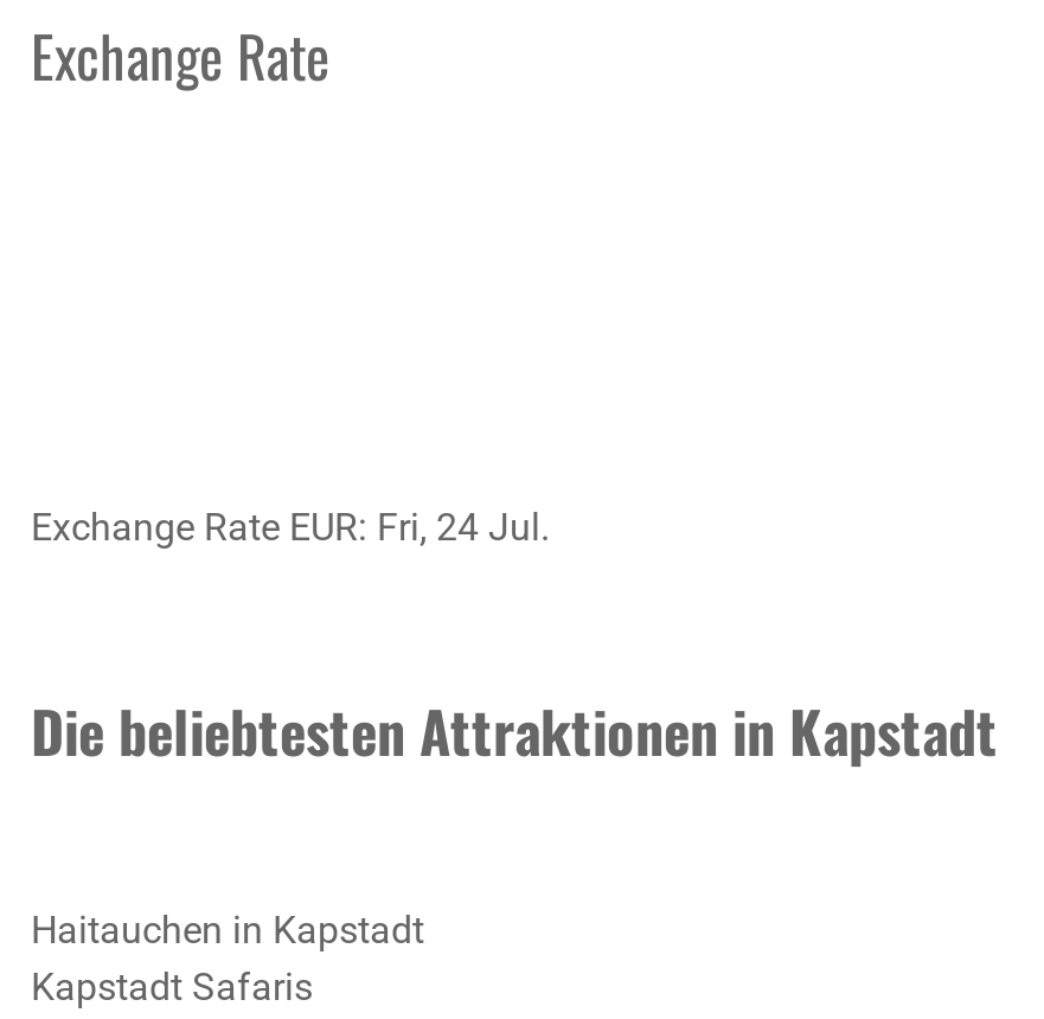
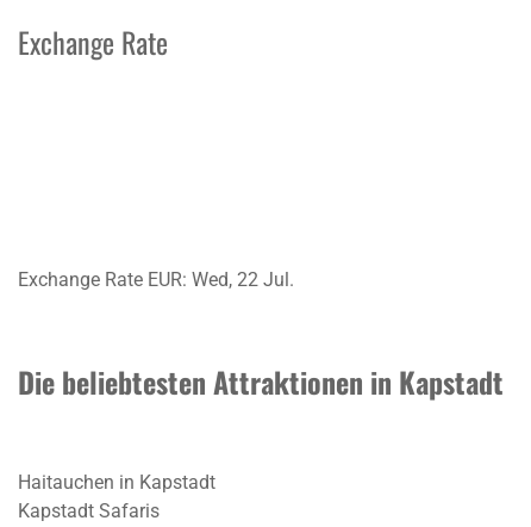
[31,505,550,550] Exchange Rate EUR: Fri, 24 Jul. -> [18,269,294,291] Exchange Rate EUR: Wed, 22 Jul.

